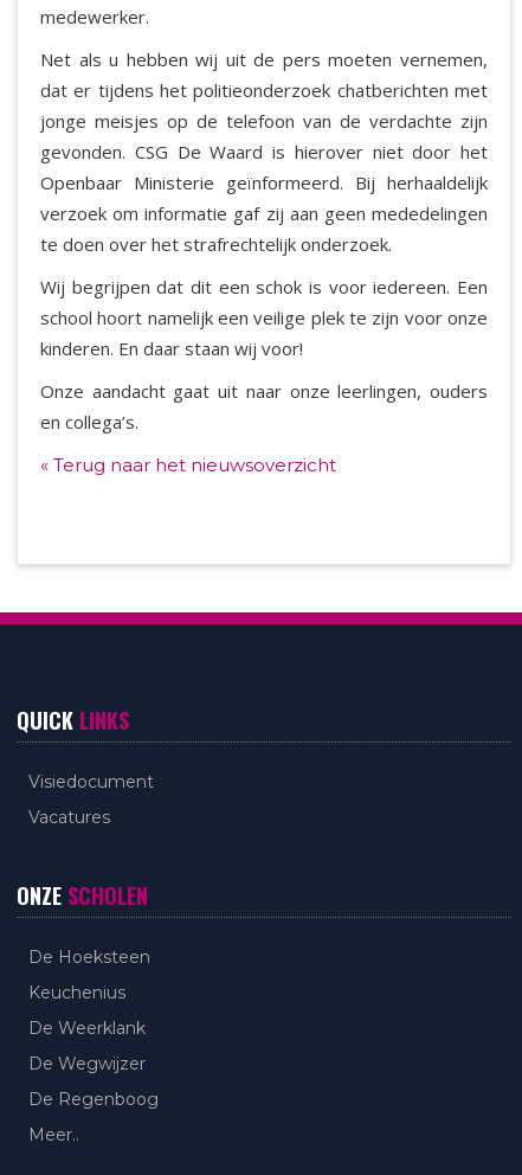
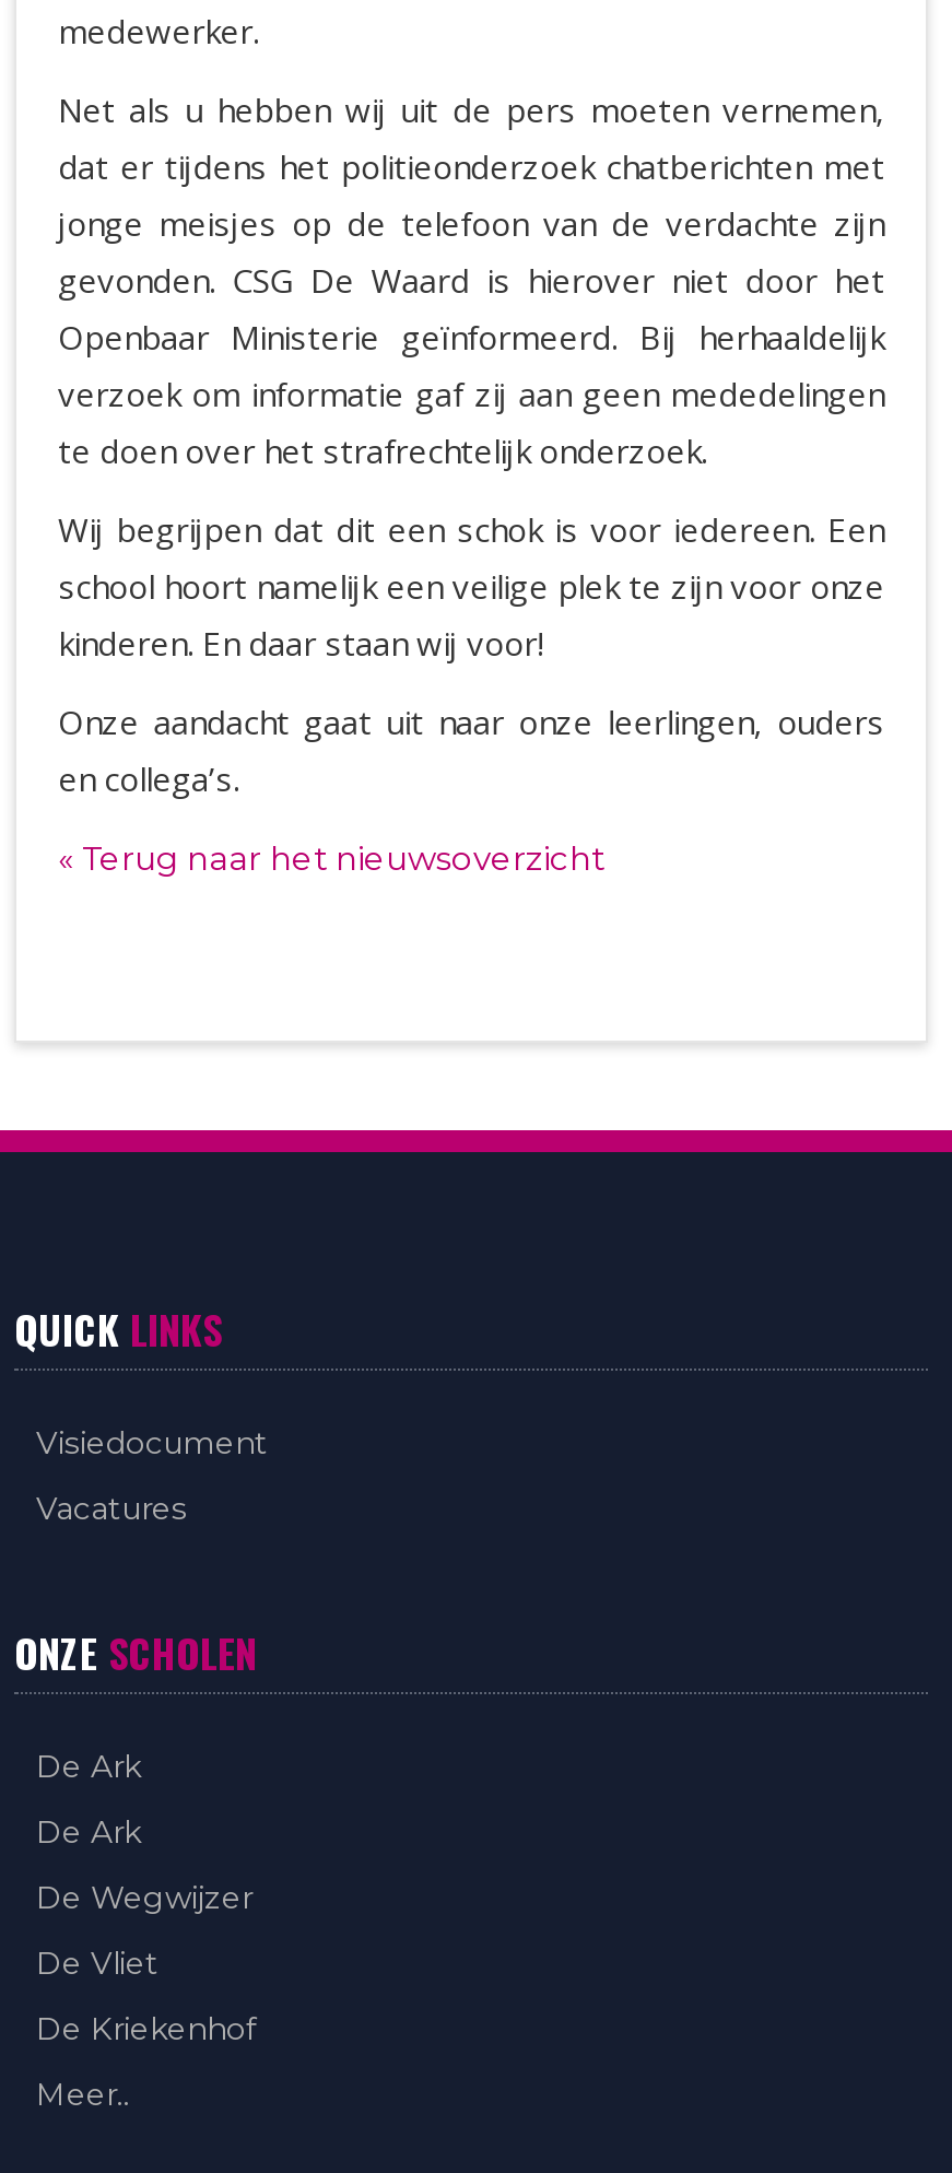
[28,947,150,1039] De Hoeksteen | Keuchenius | De Weerklank -> [36,1748,141,1853] De Ark | De Ark
moved [28,1054,146,1075] -> [36,1879,252,1918]: De Wegwijzer
[28,1089,159,1110] De Regenboog -> [36,1945,257,2049] De Vliet | De Kriekenhof

